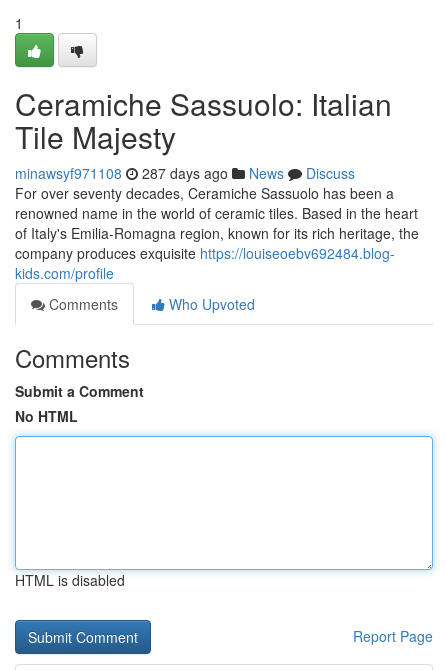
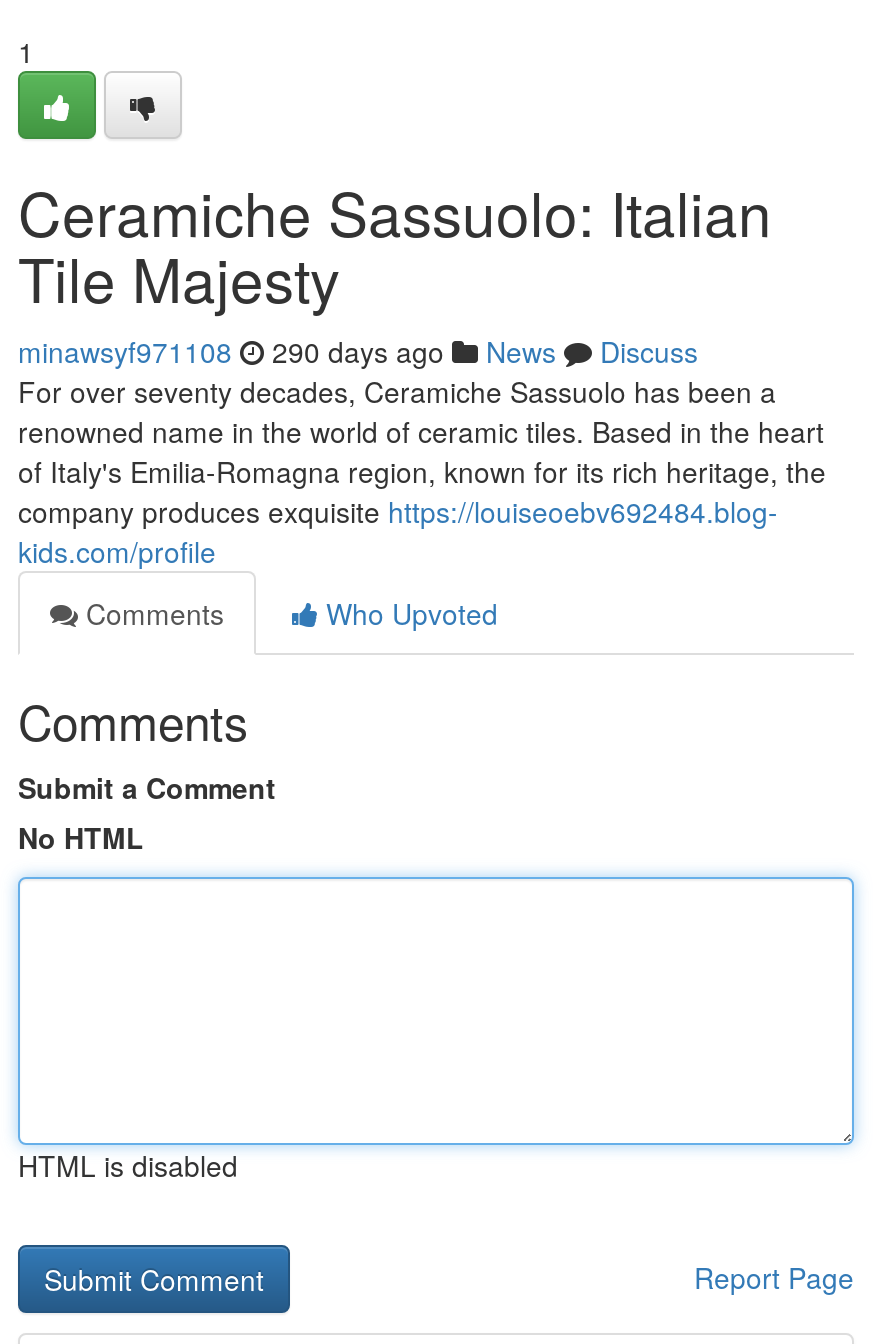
[15,163,355,183] minawsyf971108 287 days ago News Discuss -> [18,331,698,371] minawsyf971108 290 days ago News Discuss

